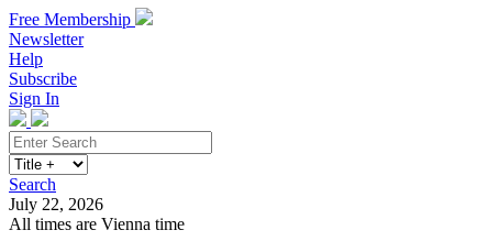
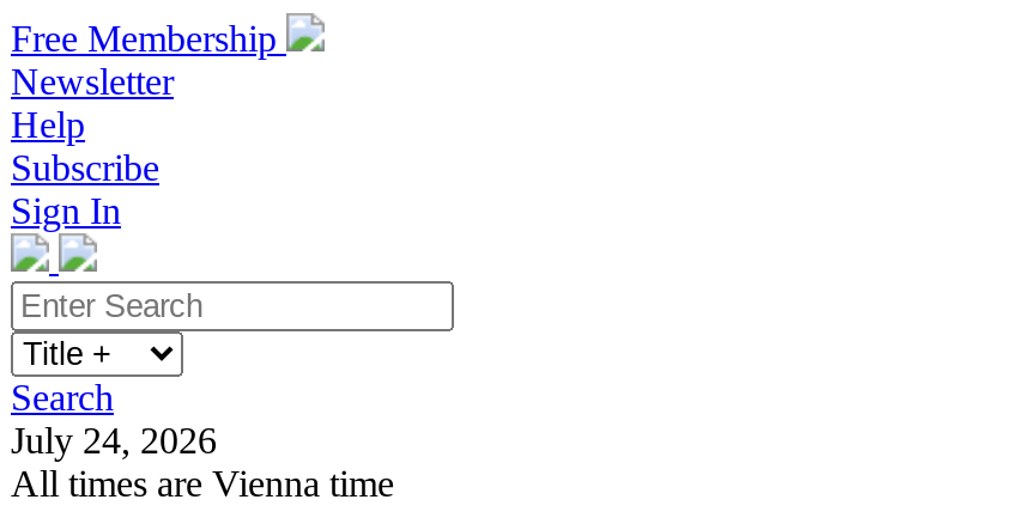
[9,195,103,213] July 22, 2026 -> [11,420,217,461] July 24, 2026

